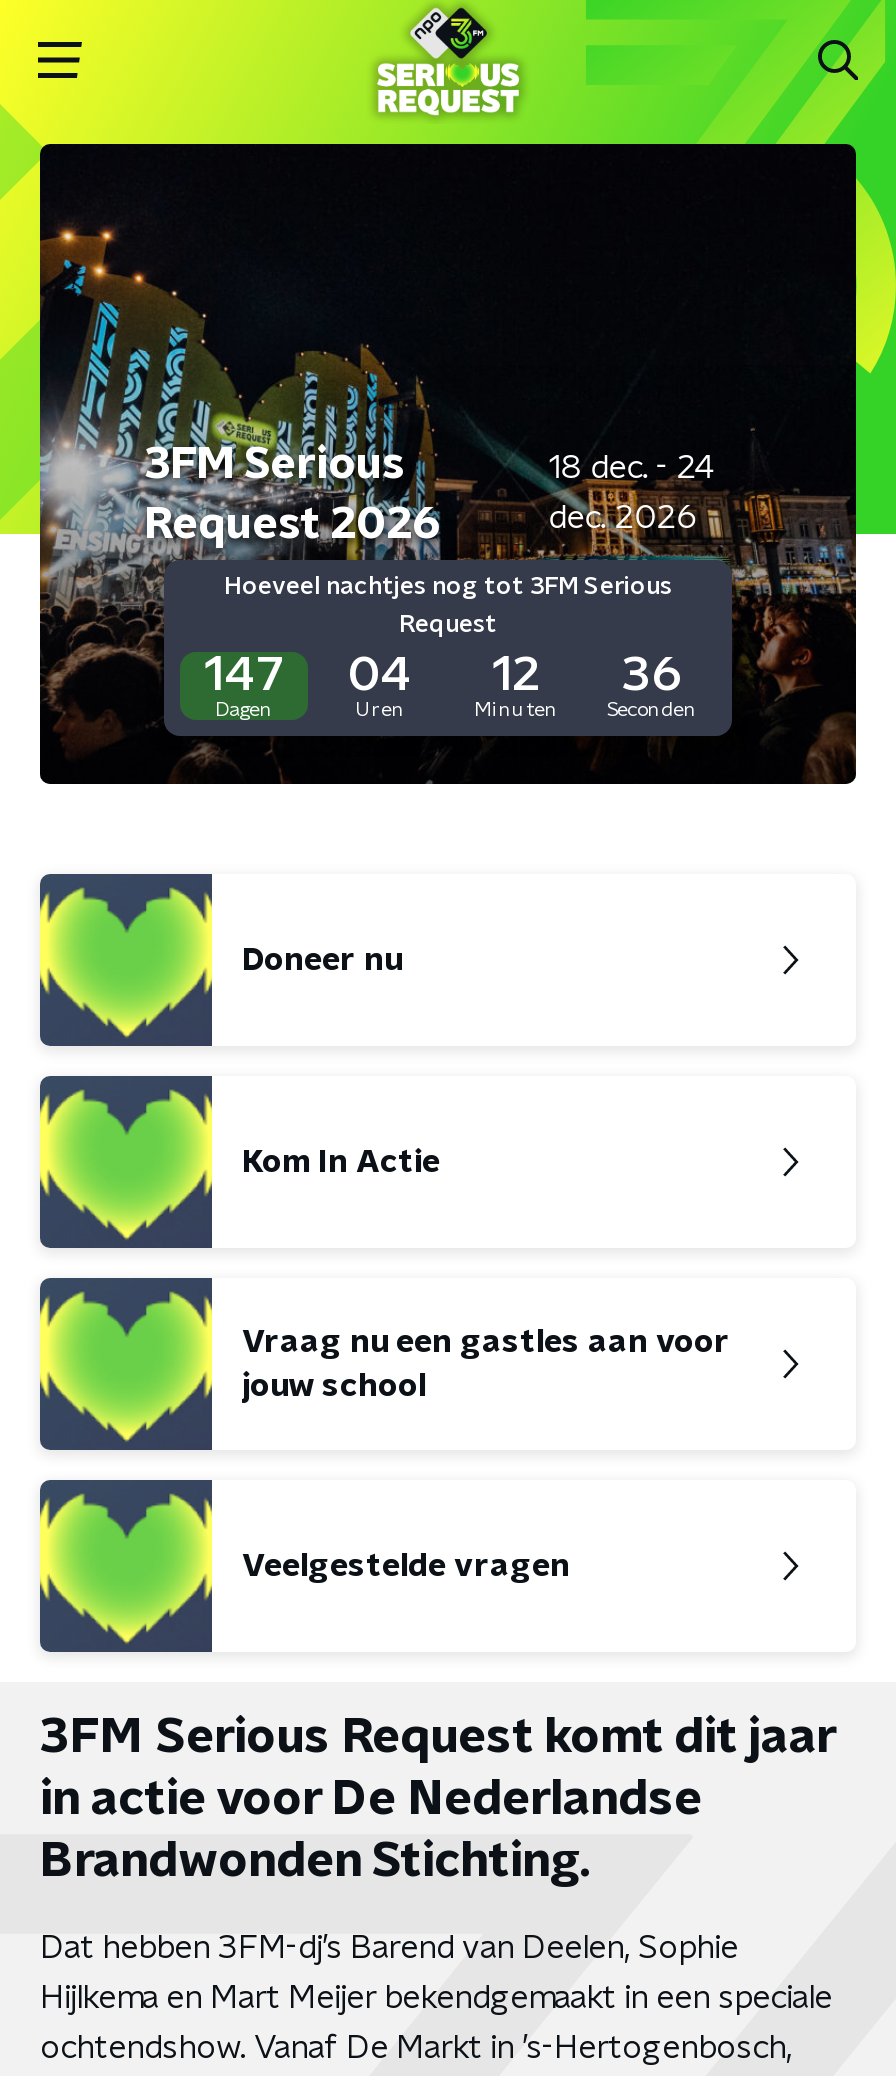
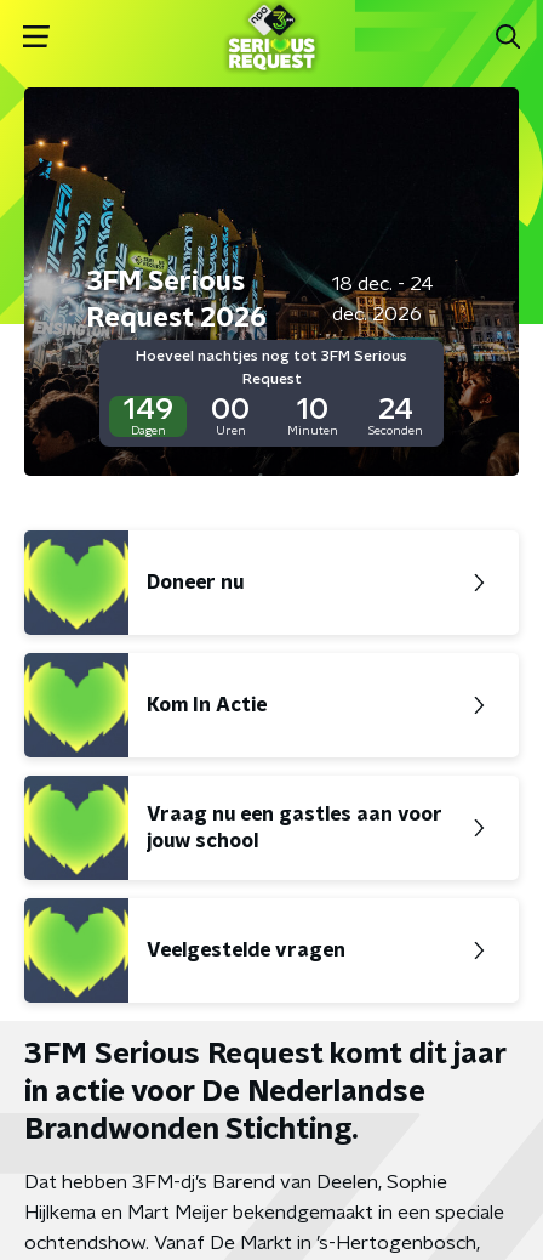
[204,652,284,700] 147 -> [123,396,173,425] 149
[348,652,412,700] 04 -> [211,396,250,425] 00
[492,652,540,700] 12 -> [297,396,328,425] 10
[622,652,682,700] 36 -> [378,396,413,425] 24

